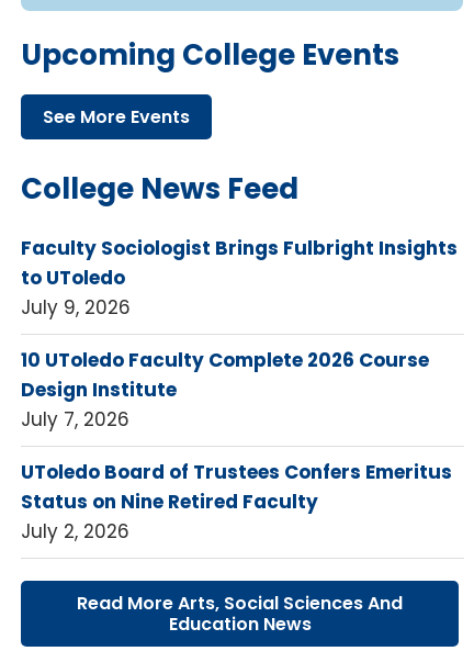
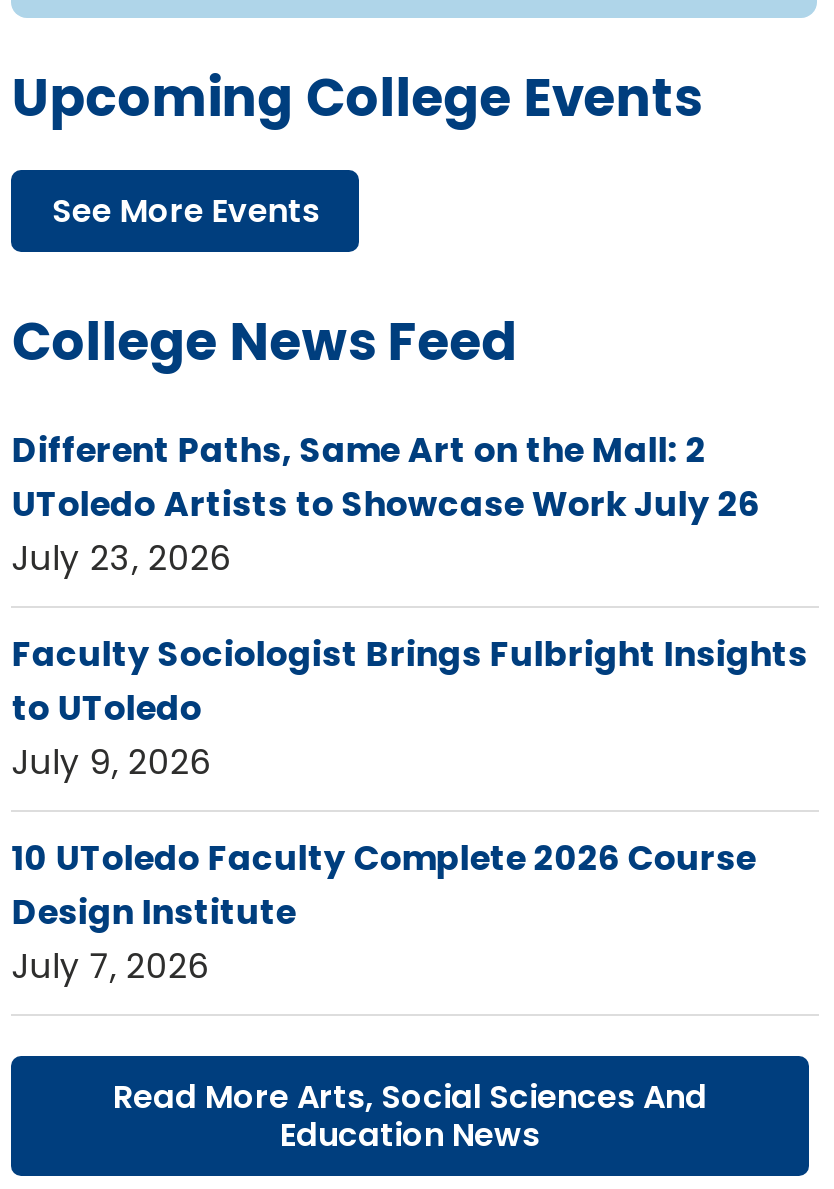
none -> [12,426,760,582] Different Paths, Same Art on the Mall: 2 | UToledo Artists to Showcase Work July 26 | July 23, 2026
moved [21,235,458,433] -> [12,630,808,990]: Faculty Sociologist Brings Fulbright Insights | to UToledo | July 9, 2026 | 10 UToledo Faculty Complete 2026 Course | Design Institute | July 7, 2026
[21,459,452,545] UToledo Board of Trustees Confers Emeritus | Status on Nine Retired Faculty | July 2, 2026 -> none

